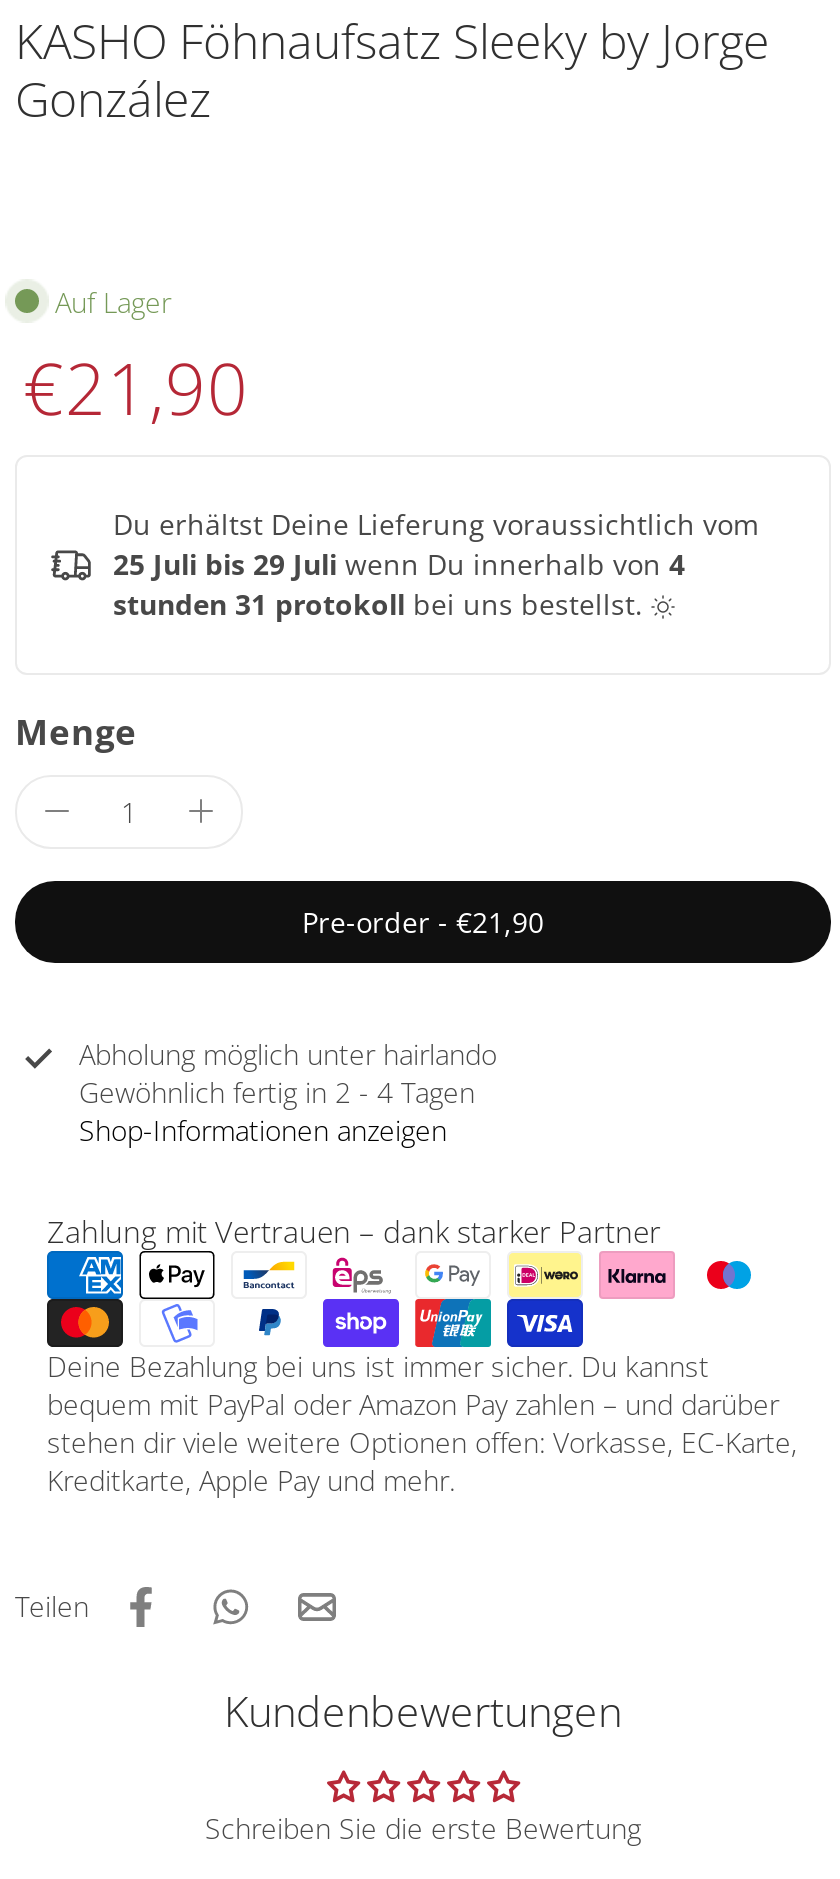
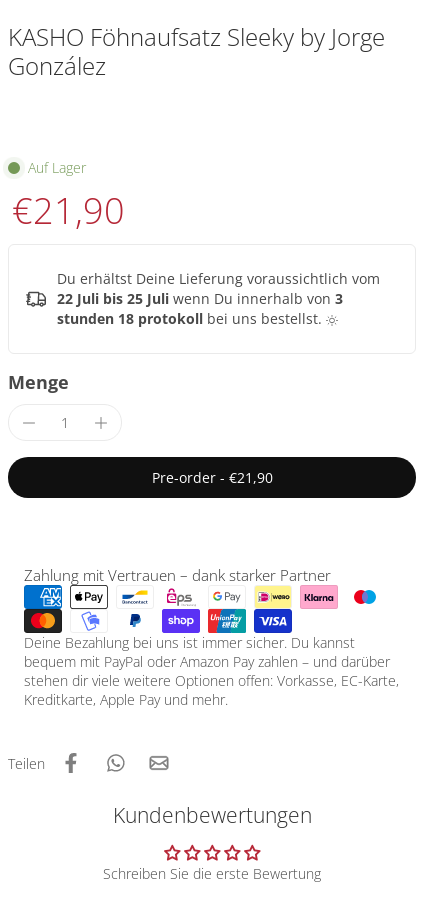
[113,545,685,583] 25 Juli bis 29 Juli wenn Du innerhalb von 4 -> [57,289,343,308] 22 Juli bis 25 Juli wenn Du innerhalb von 3
[113,585,651,623] stunden 31 protokoll bei uns bestellst. -> [57,309,326,328] stunden 18 protokoll bei uns bestellst.
[79,1035,497,1149] Abholung möglich unter hairlando | Gewöhnlich fertig in 2 - 4 Tagen | Shop-Informationen anzeigen -> none

